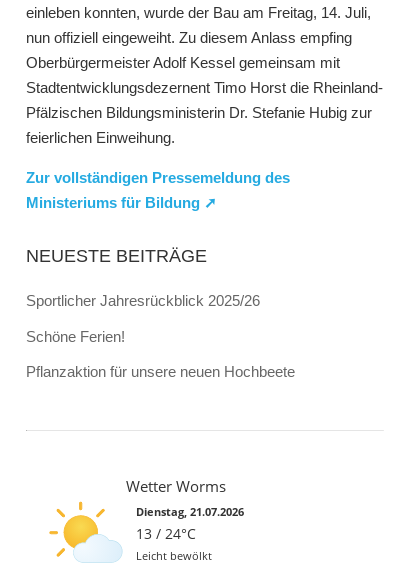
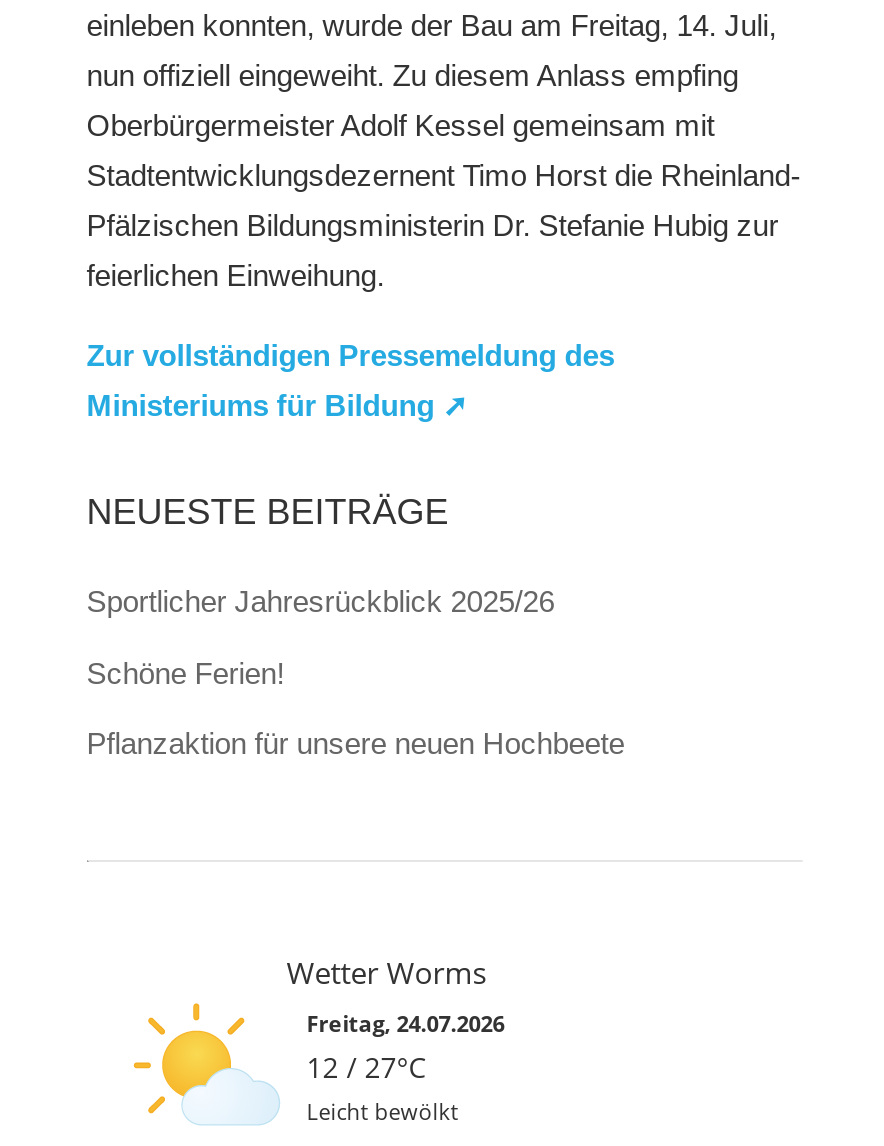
[136,504,244,543] Dienstag, 21.07.2026 | 13 / 24°C -> [307,1008,505,1086] Freitag, 24.07.2026 | 12 / 27°C

